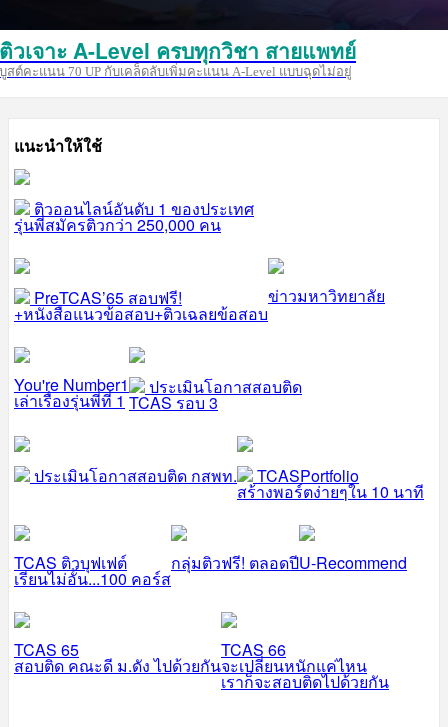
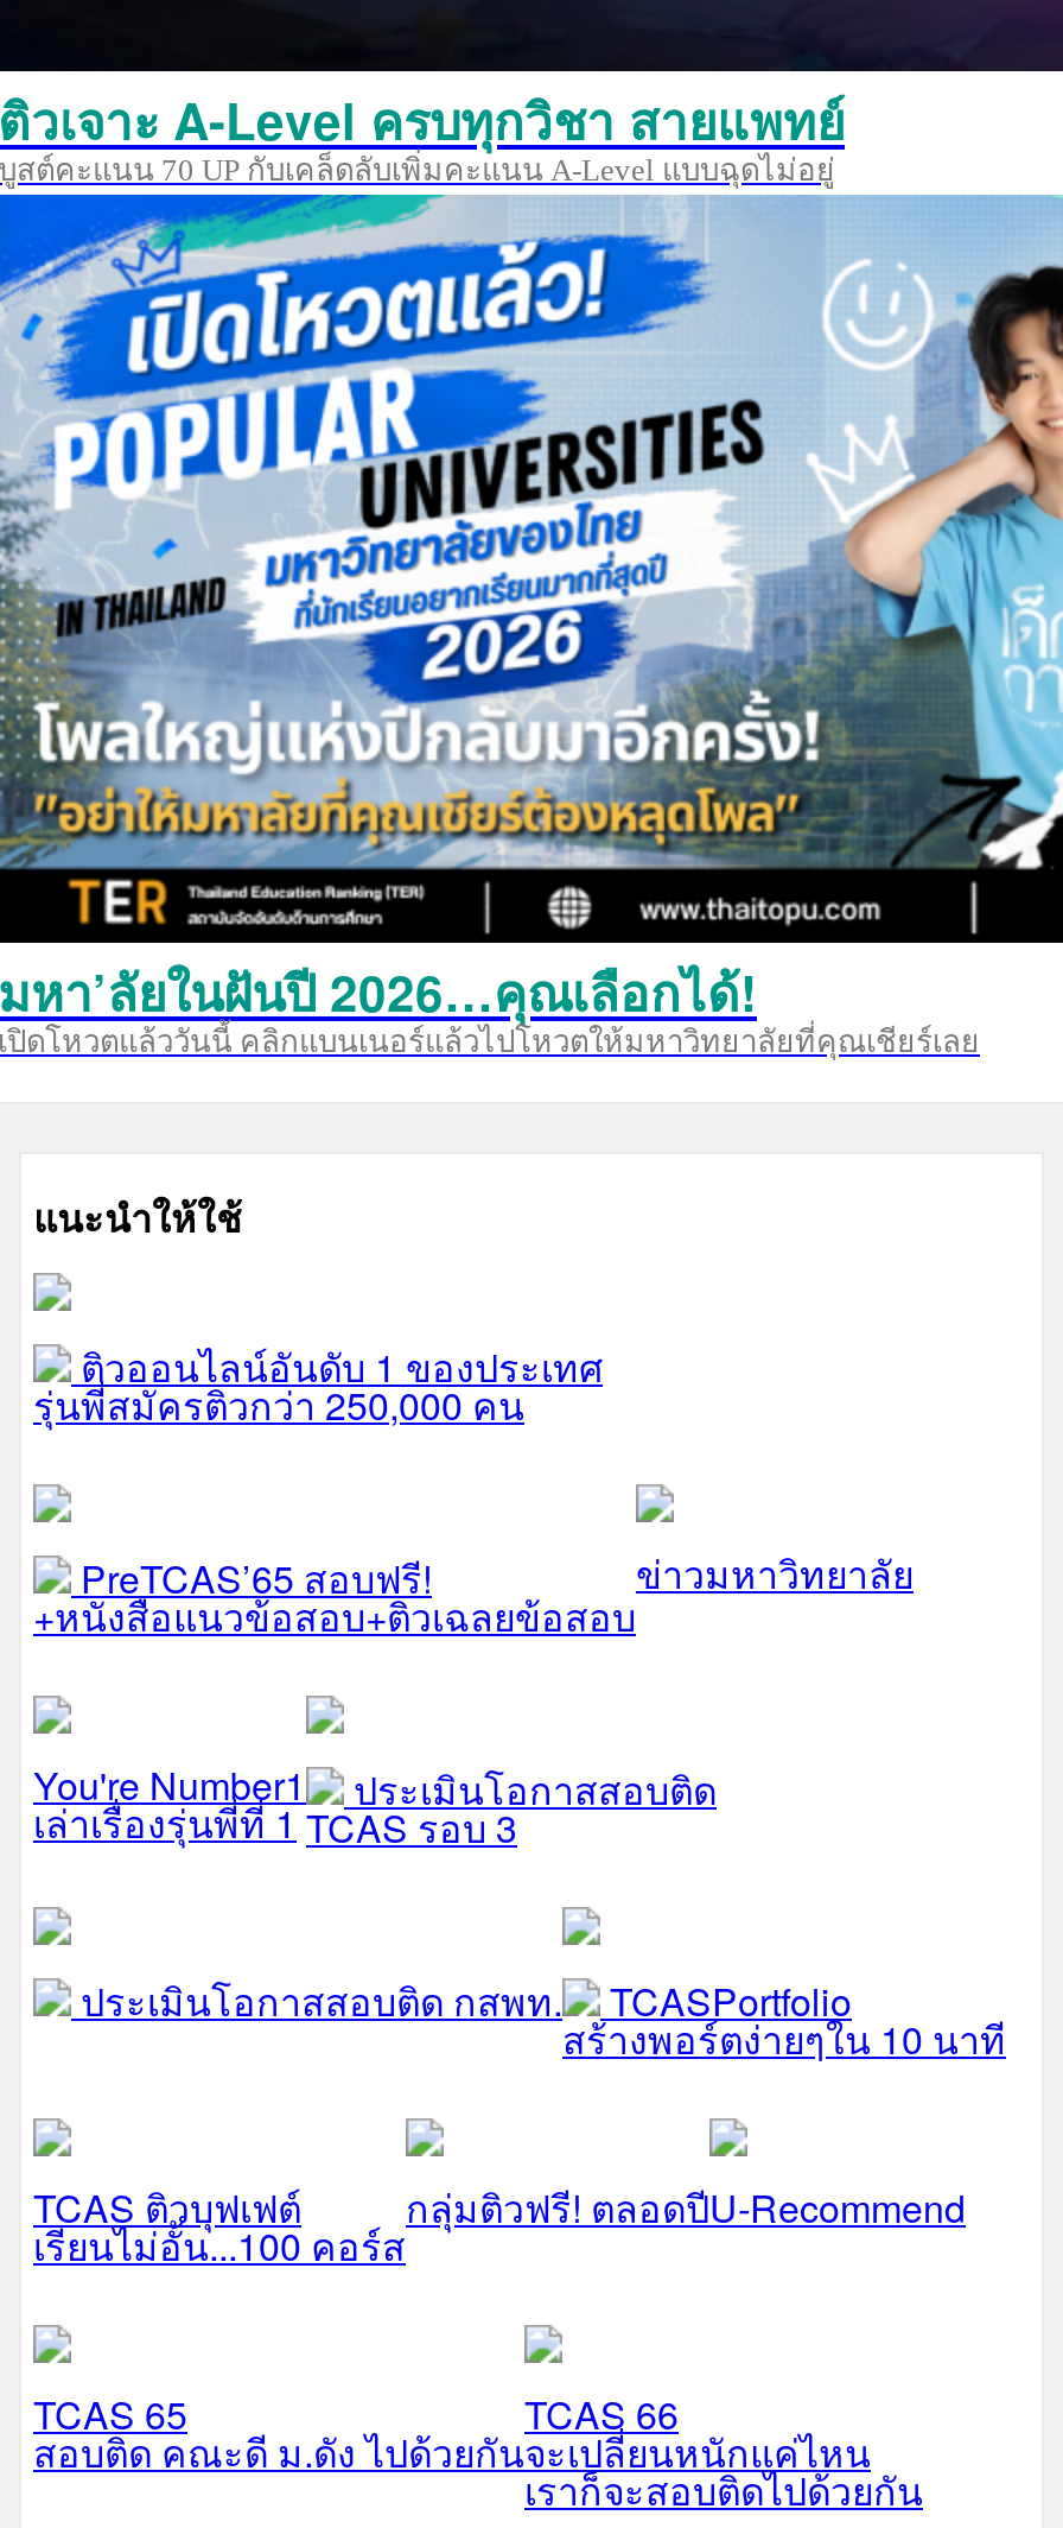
none -> [0,192,1056,1058] [image] | มหา’ลัยในฝันปี 2026…คุณเลือกได้! | เปิดโหวตแล้ววันนี้ คลิกแบนเนอร์แล้วไปโหวตให้มหาวิทยาลัยที่คุณเชียร์เลย

